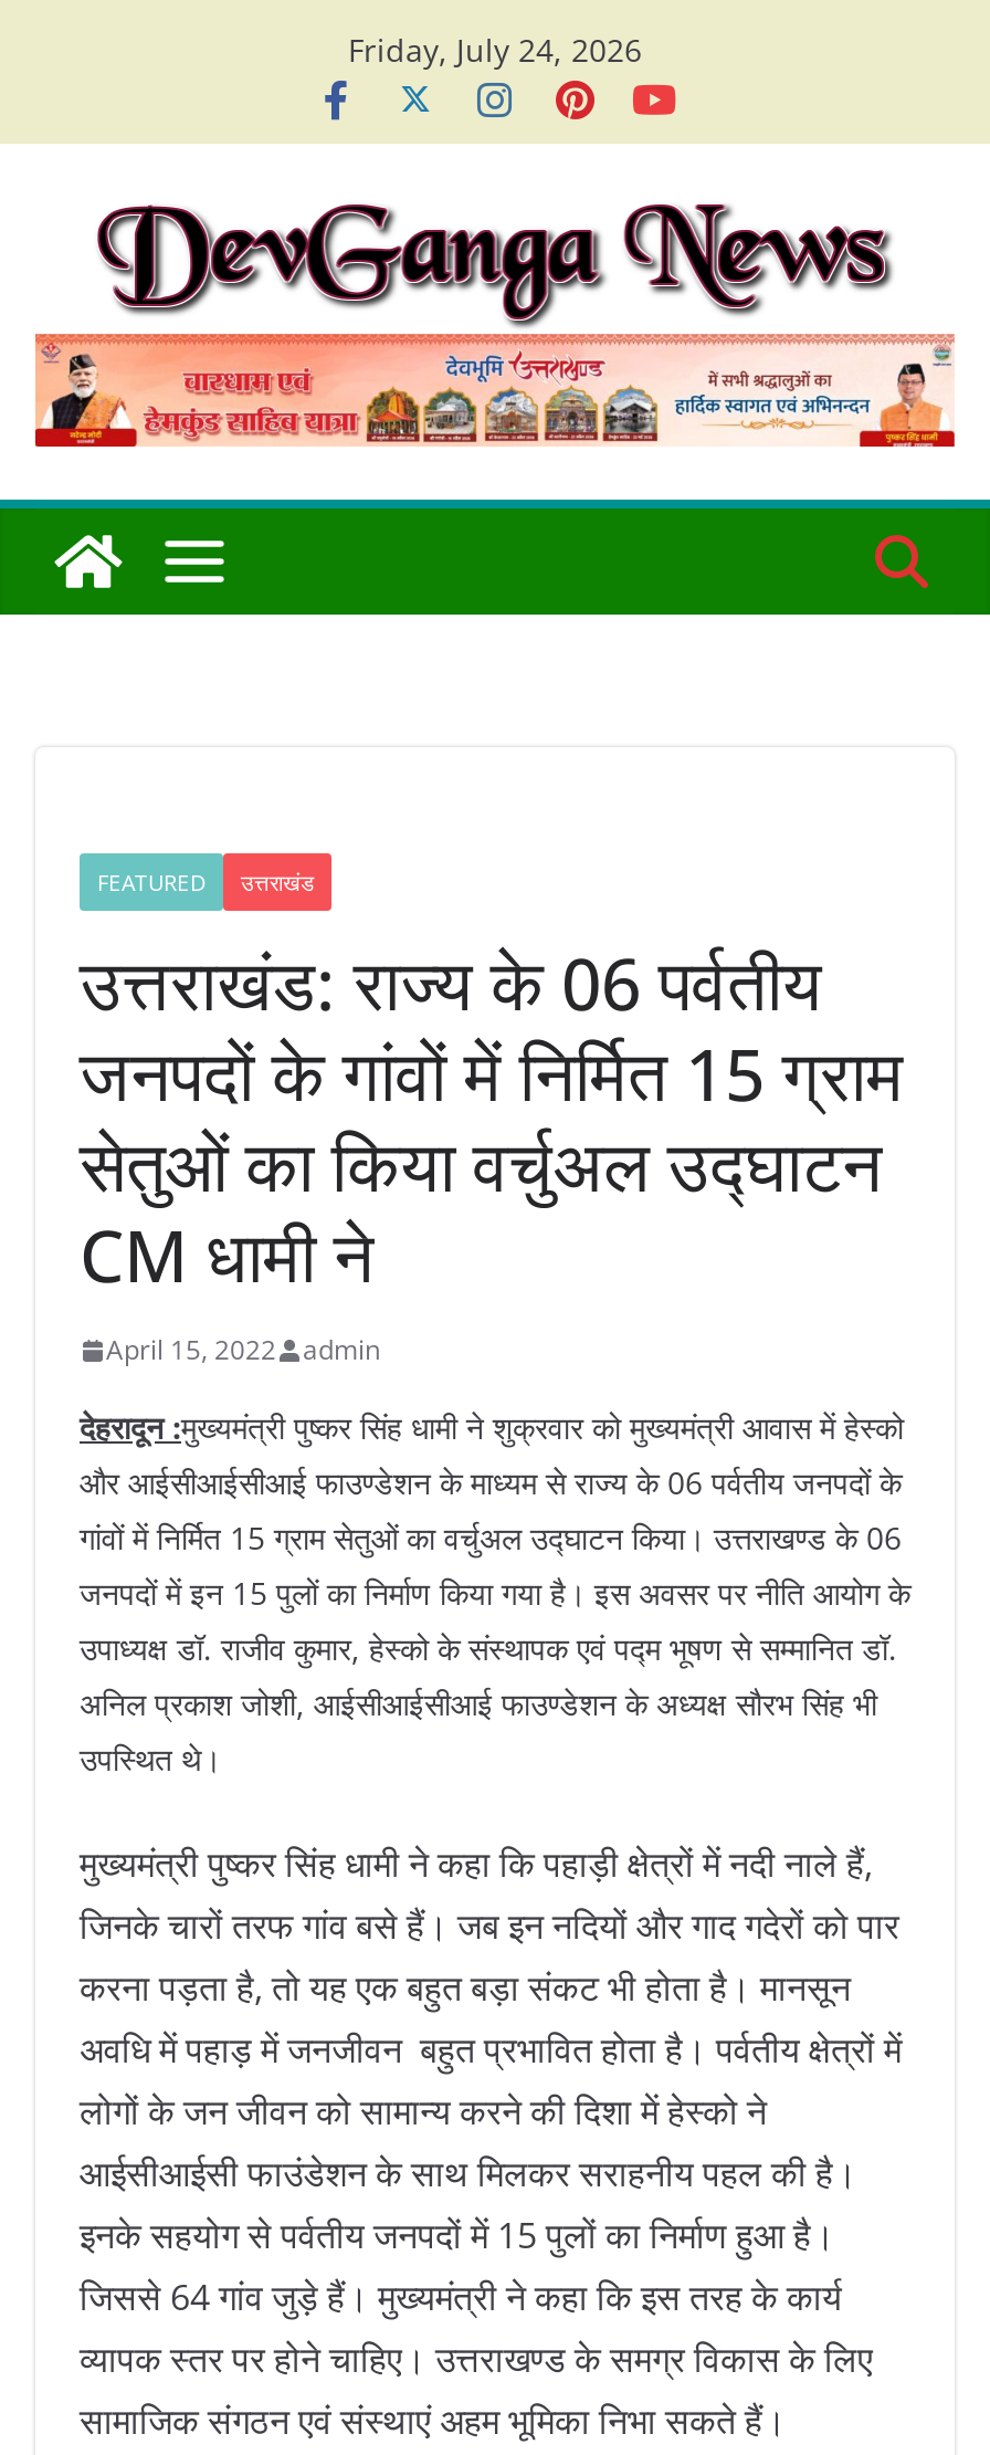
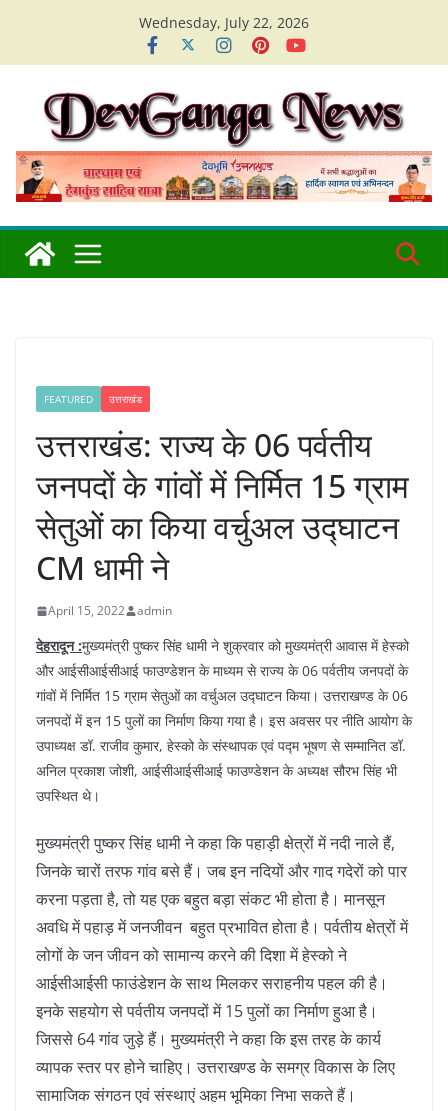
[348,29,642,71] Friday, July 24, 2026 -> [139,13,309,32] Wednesday, July 22, 2026

